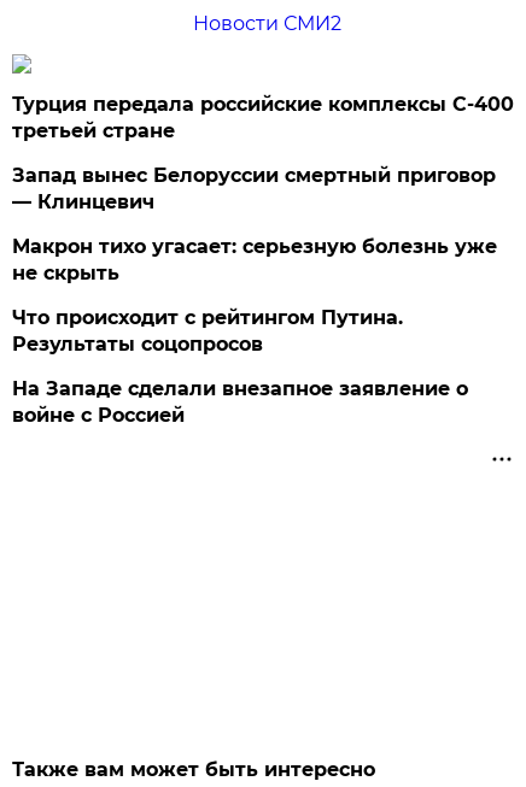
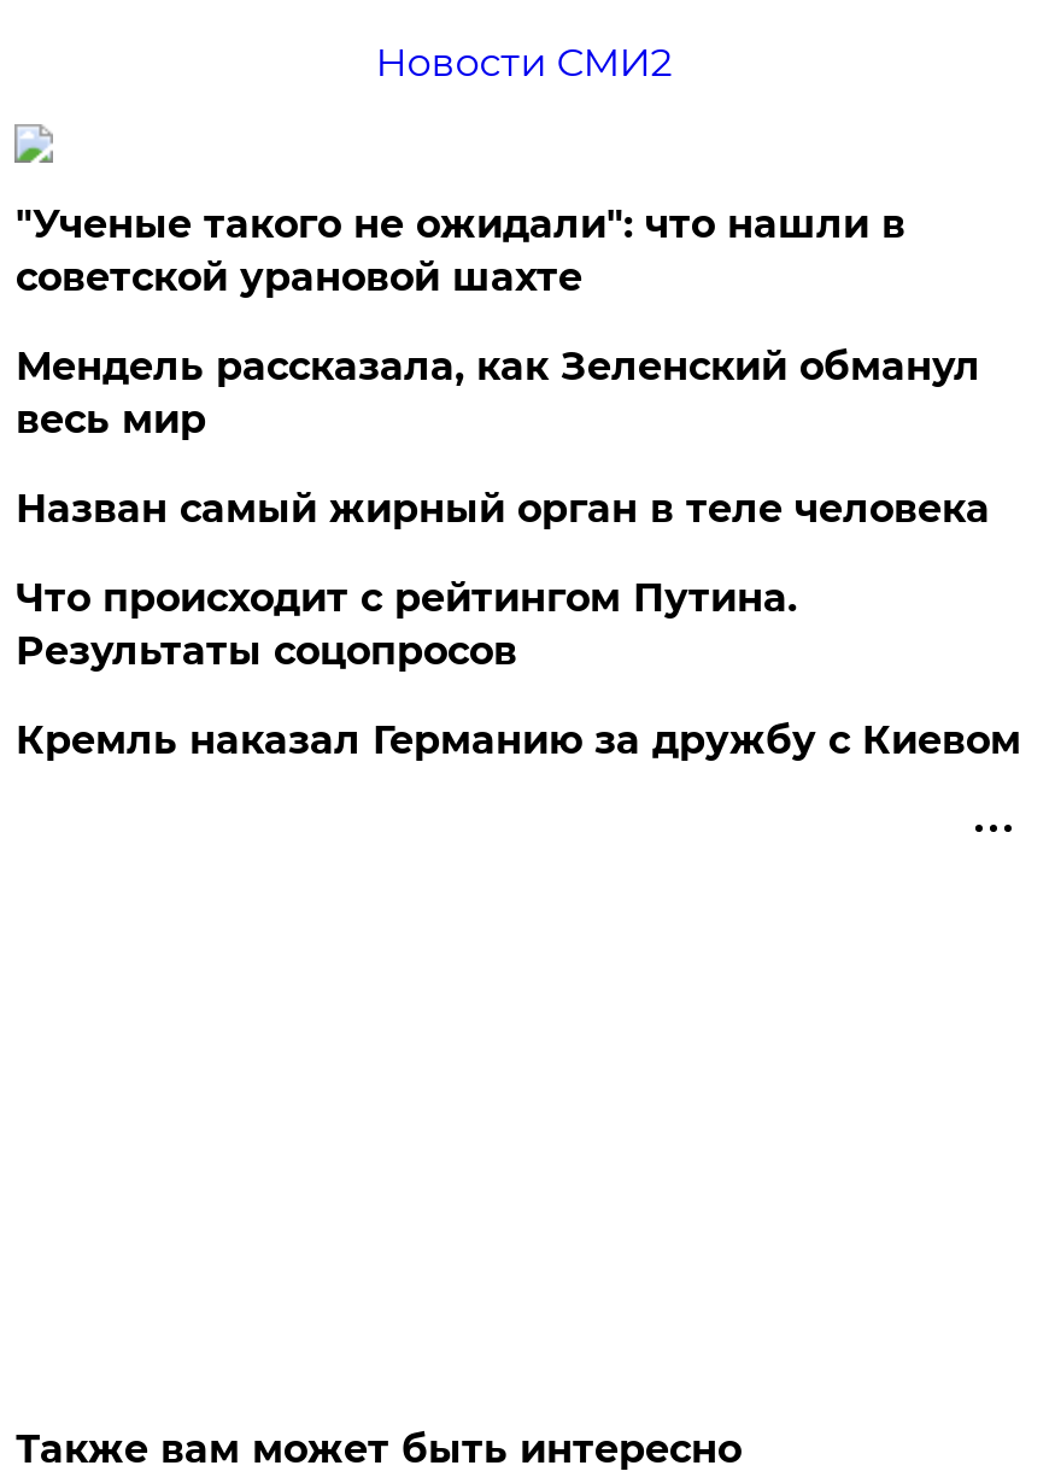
[13,93,514,142] Турция передала российские комплексы С-400 | третьей стране -> [15,201,905,300] "Ученые такого не ожидали": что нашли в | советской урановой шахте
[13,164,496,213] Запад вынес Белоруссии смертный приговор | — Клинцевич -> [15,344,980,442] Мендель рассказала, как Зеленский обманул | весь мир
[13,235,498,284] Макрон тихо угасает: серьезную болезнь уже | не скрыть -> [15,486,990,532] Назван самый жирный орган в теле человека
[13,377,469,427] На Западе сделали внезапное заявление о | войне с Россией -> [15,717,1021,763] Кремль наказал Германию за дружбу с Киевом

